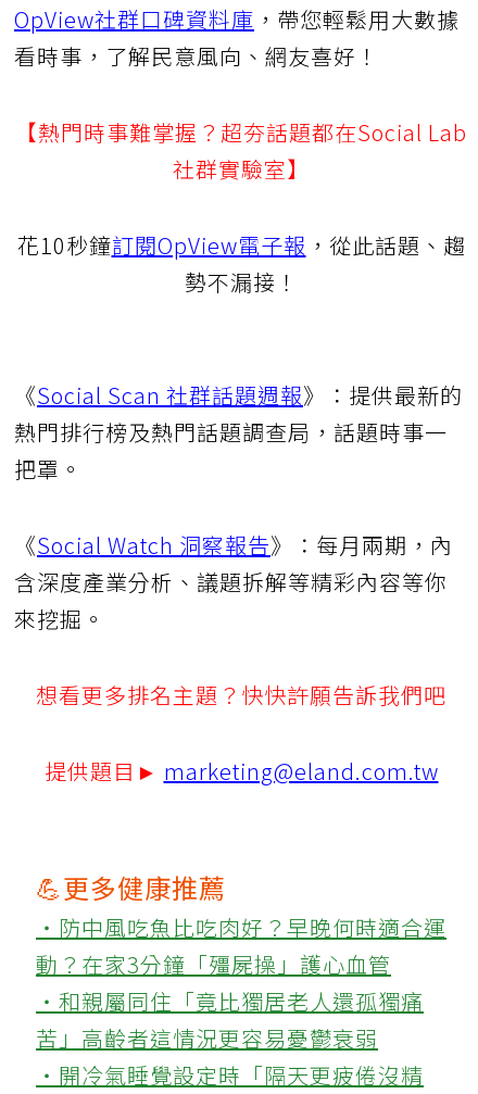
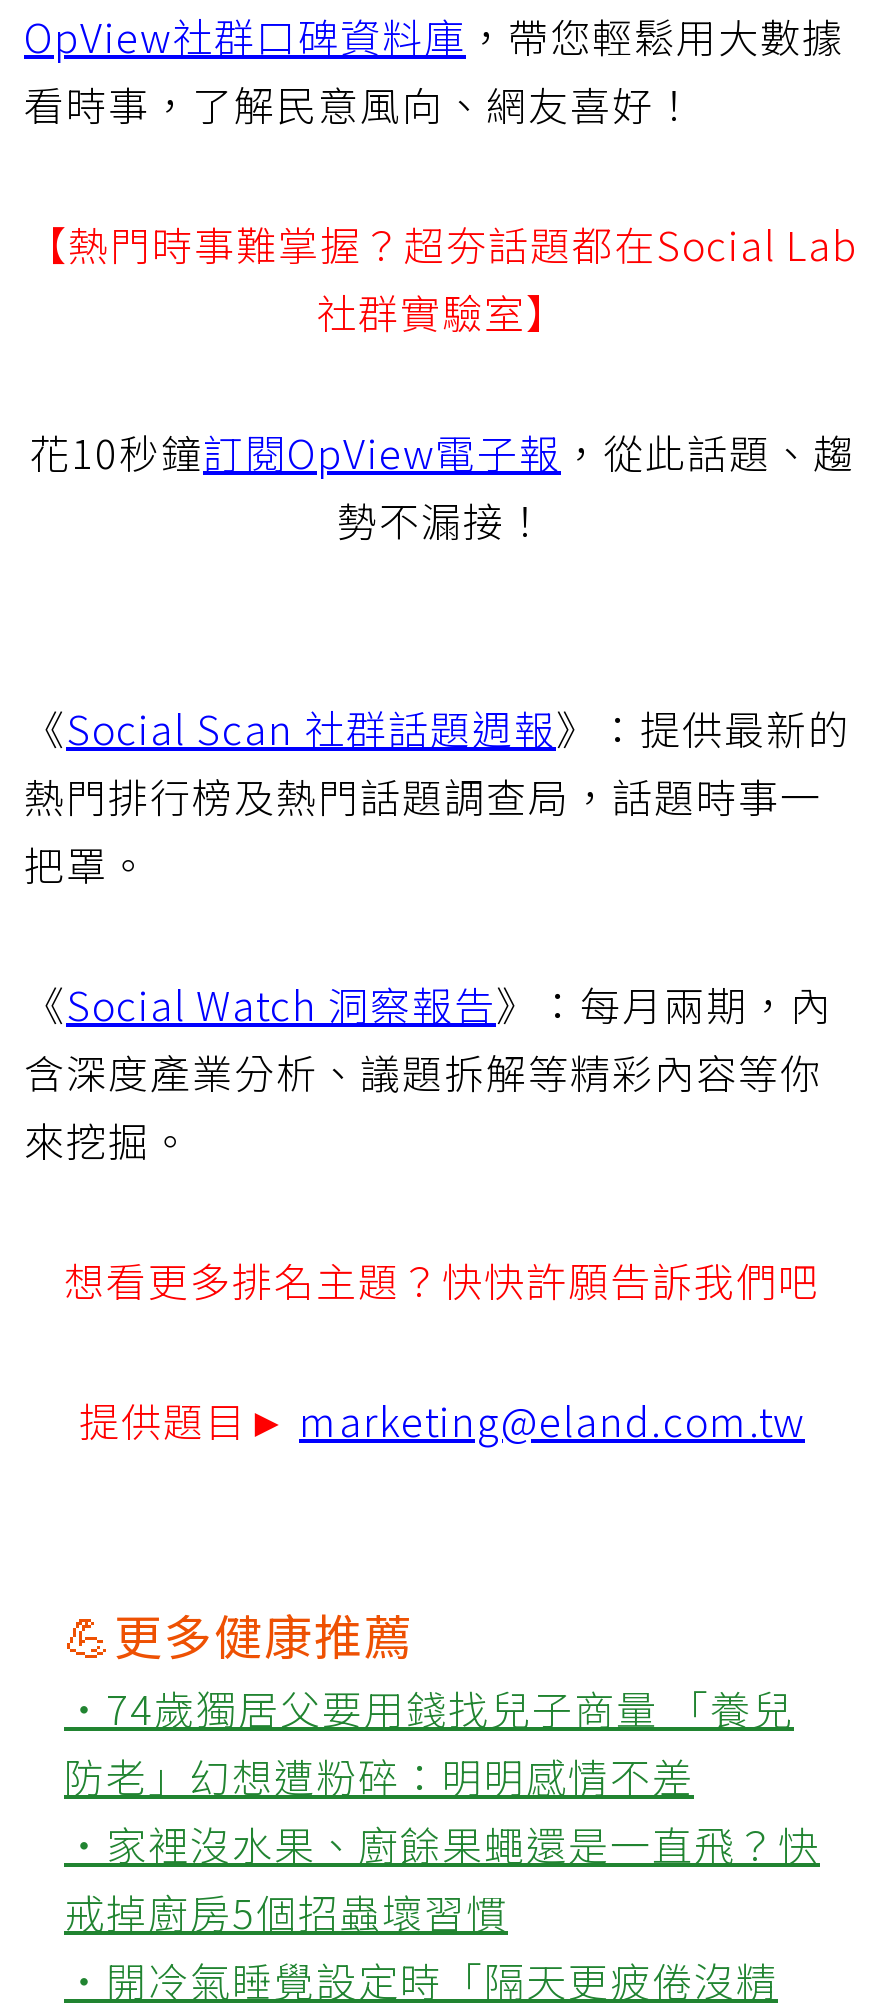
[36,912,446,1054] ‧防中風吃魚比吃肉好？早晚何時適合運 | 動？在家3分鐘「殭屍操」護心血管 | ‧和親屬同住「竟比獨居老人還孤獨痛 | 苦」高齡者這情況更容易憂鬱衰弱 -> [64,1678,820,1940] ‧74歲獨居父要用錢找兒子商量 「養兒 | 防老」幻想遭粉碎：明明感情不差 | ‧家裡沒水果、廚餘果蠅還是一直飛？快 | 戒掉廚房5個招蟲壞習慣

